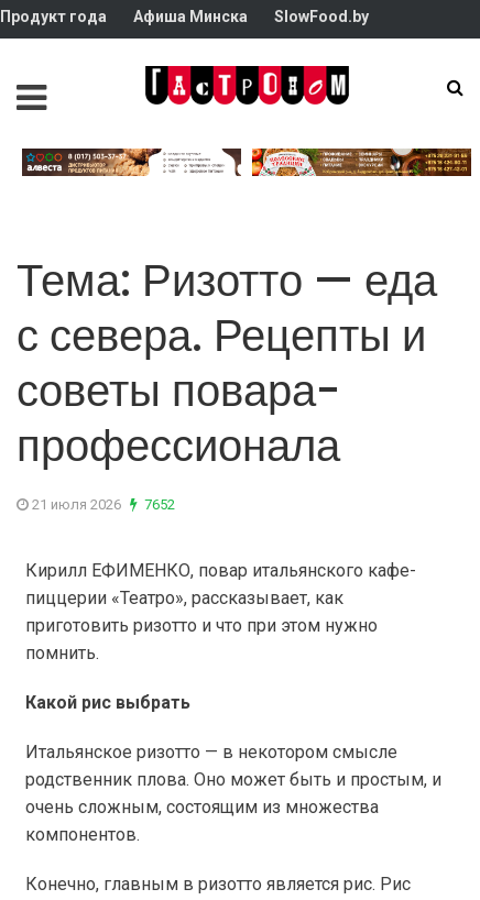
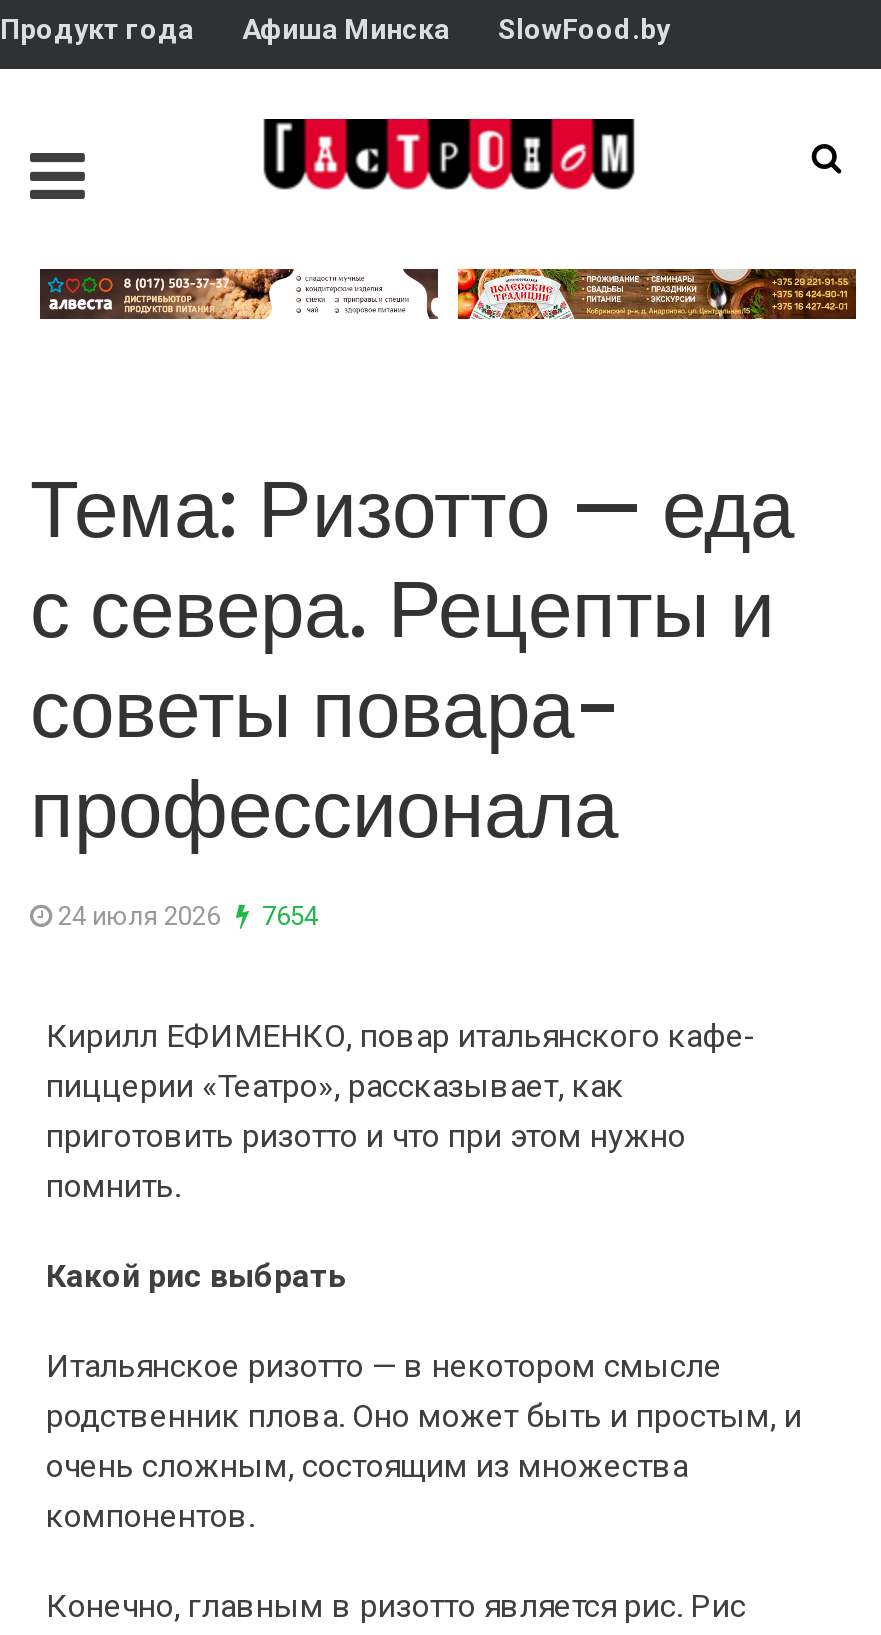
[29,496,124,513] 21 июля 2026 -> [52,901,226,931] 24 июля 2026
[141,496,175,513] 7652 -> [256,901,318,931] 7654

